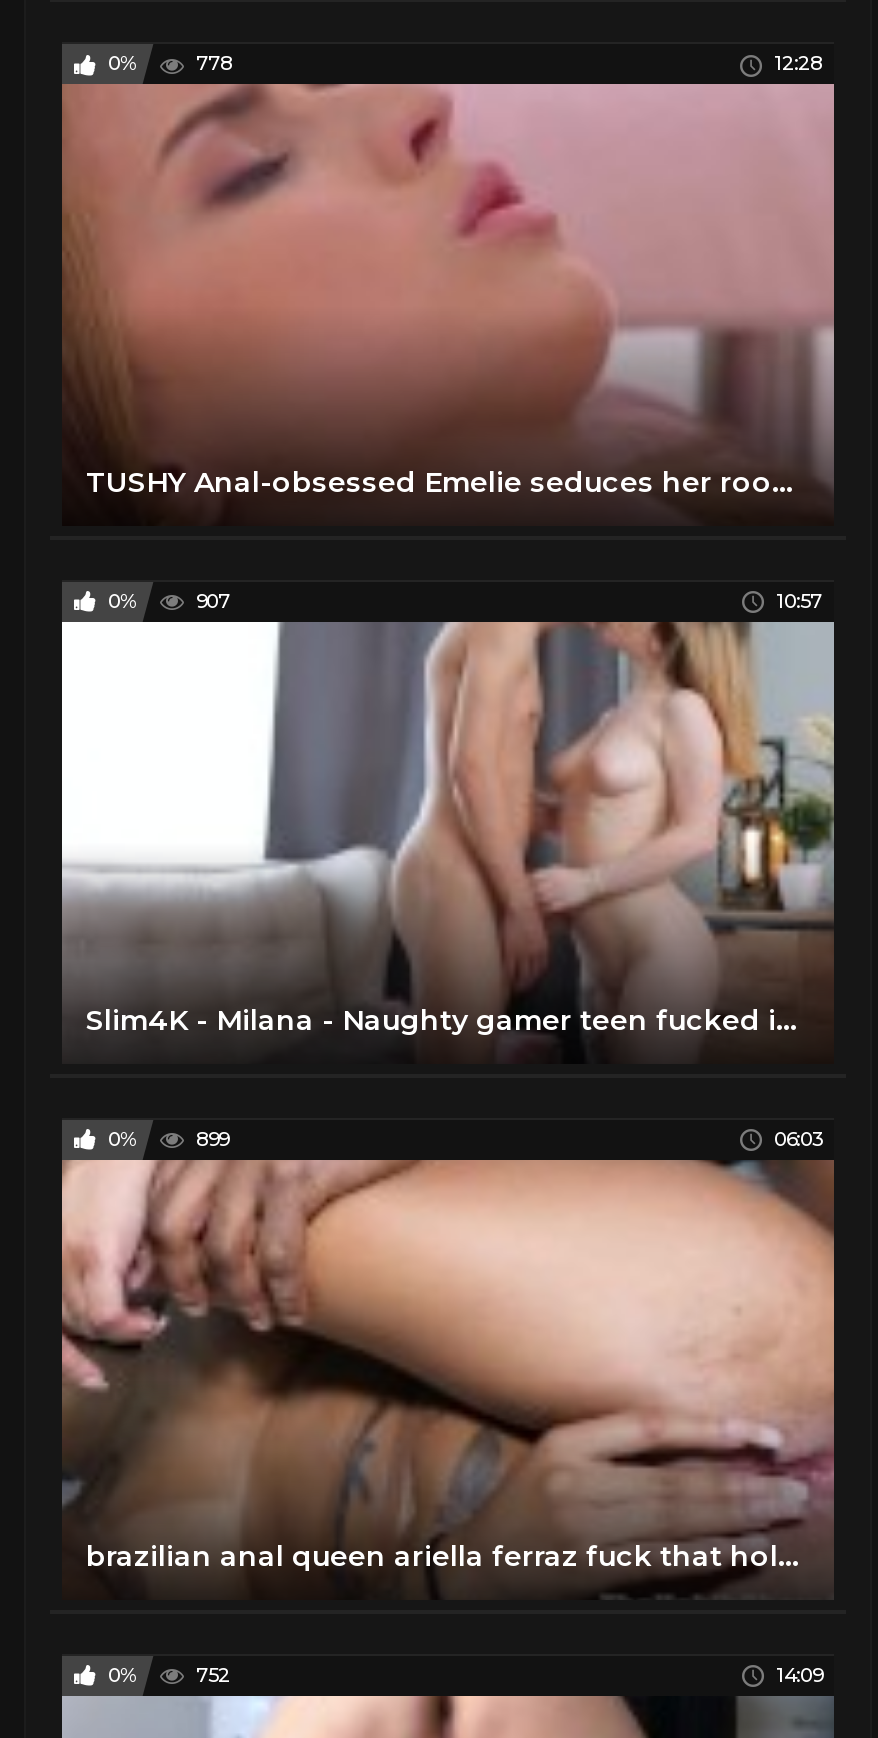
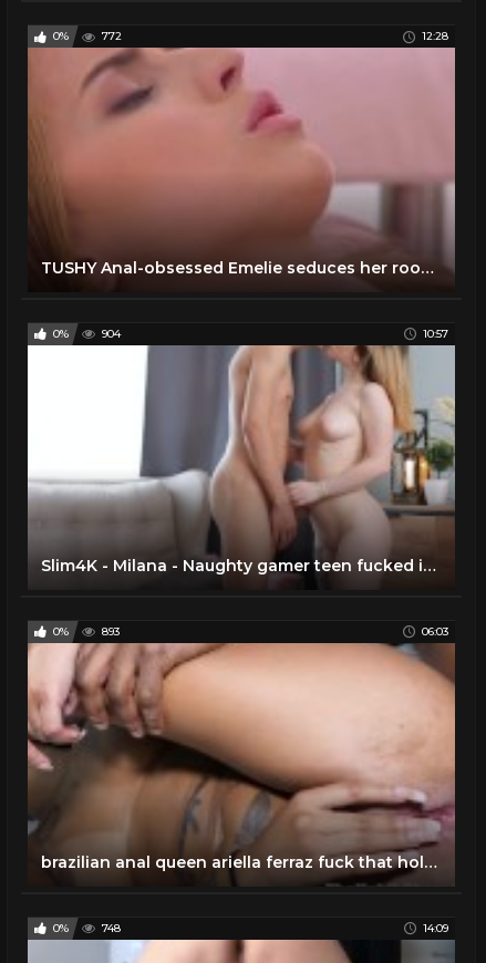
[196,51,232,77] 778 -> [102,29,122,44] 772
[196,588,230,614] 907 -> [102,327,121,341] 904
[196,1125,228,1151] 899 -> [102,624,120,638] 893
[196,1662,230,1688] 752 -> [102,921,121,935] 748

